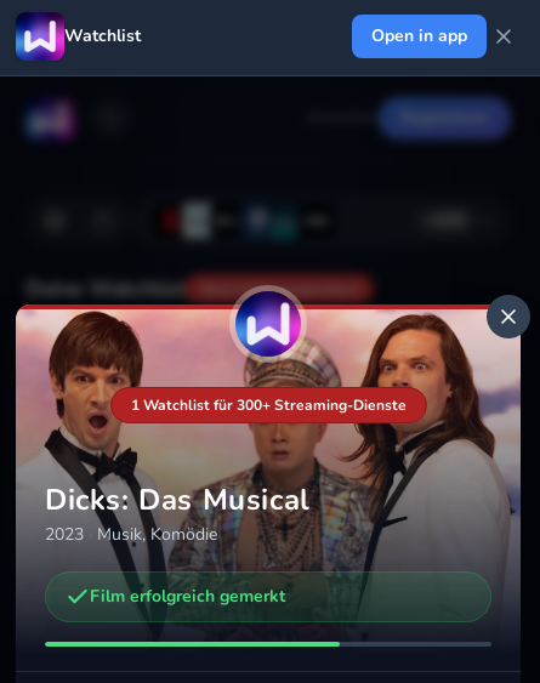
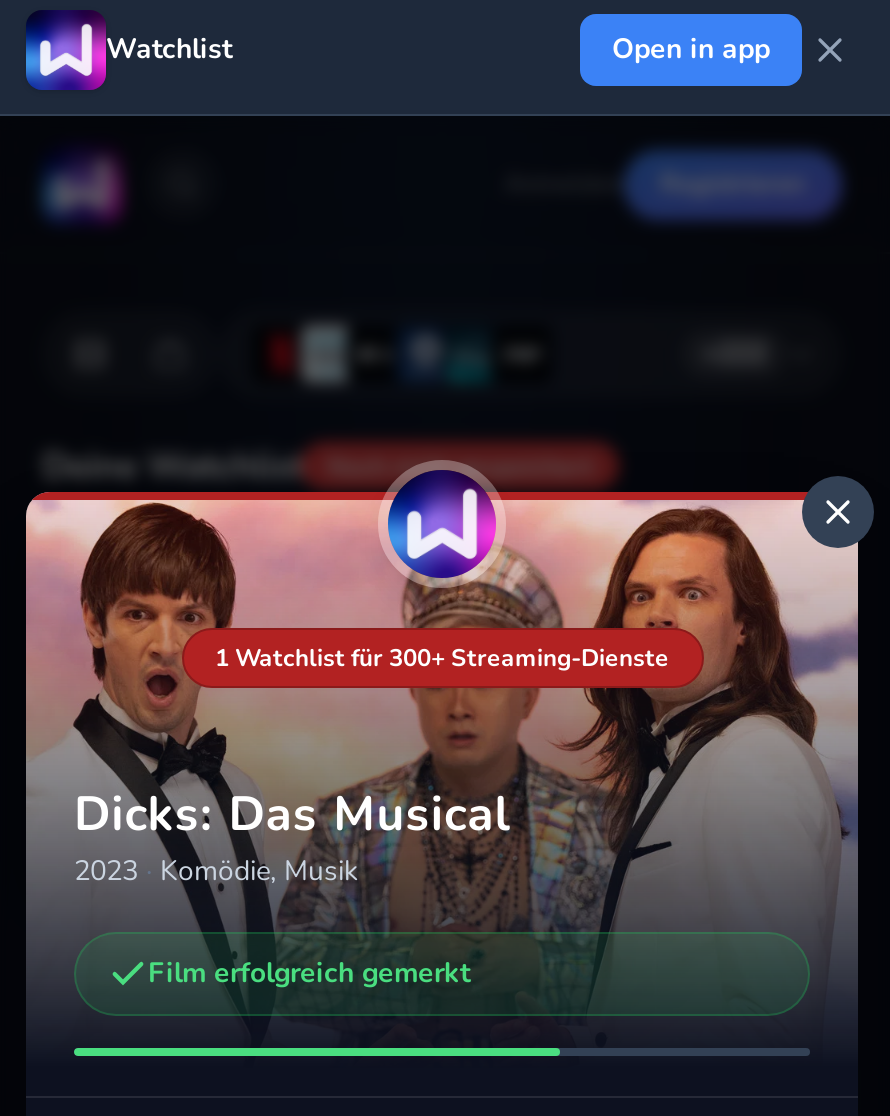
[45,522,217,545] 2023 · Musik, Komödie -> [74,851,358,889] 2023 · Komödie, Musik

